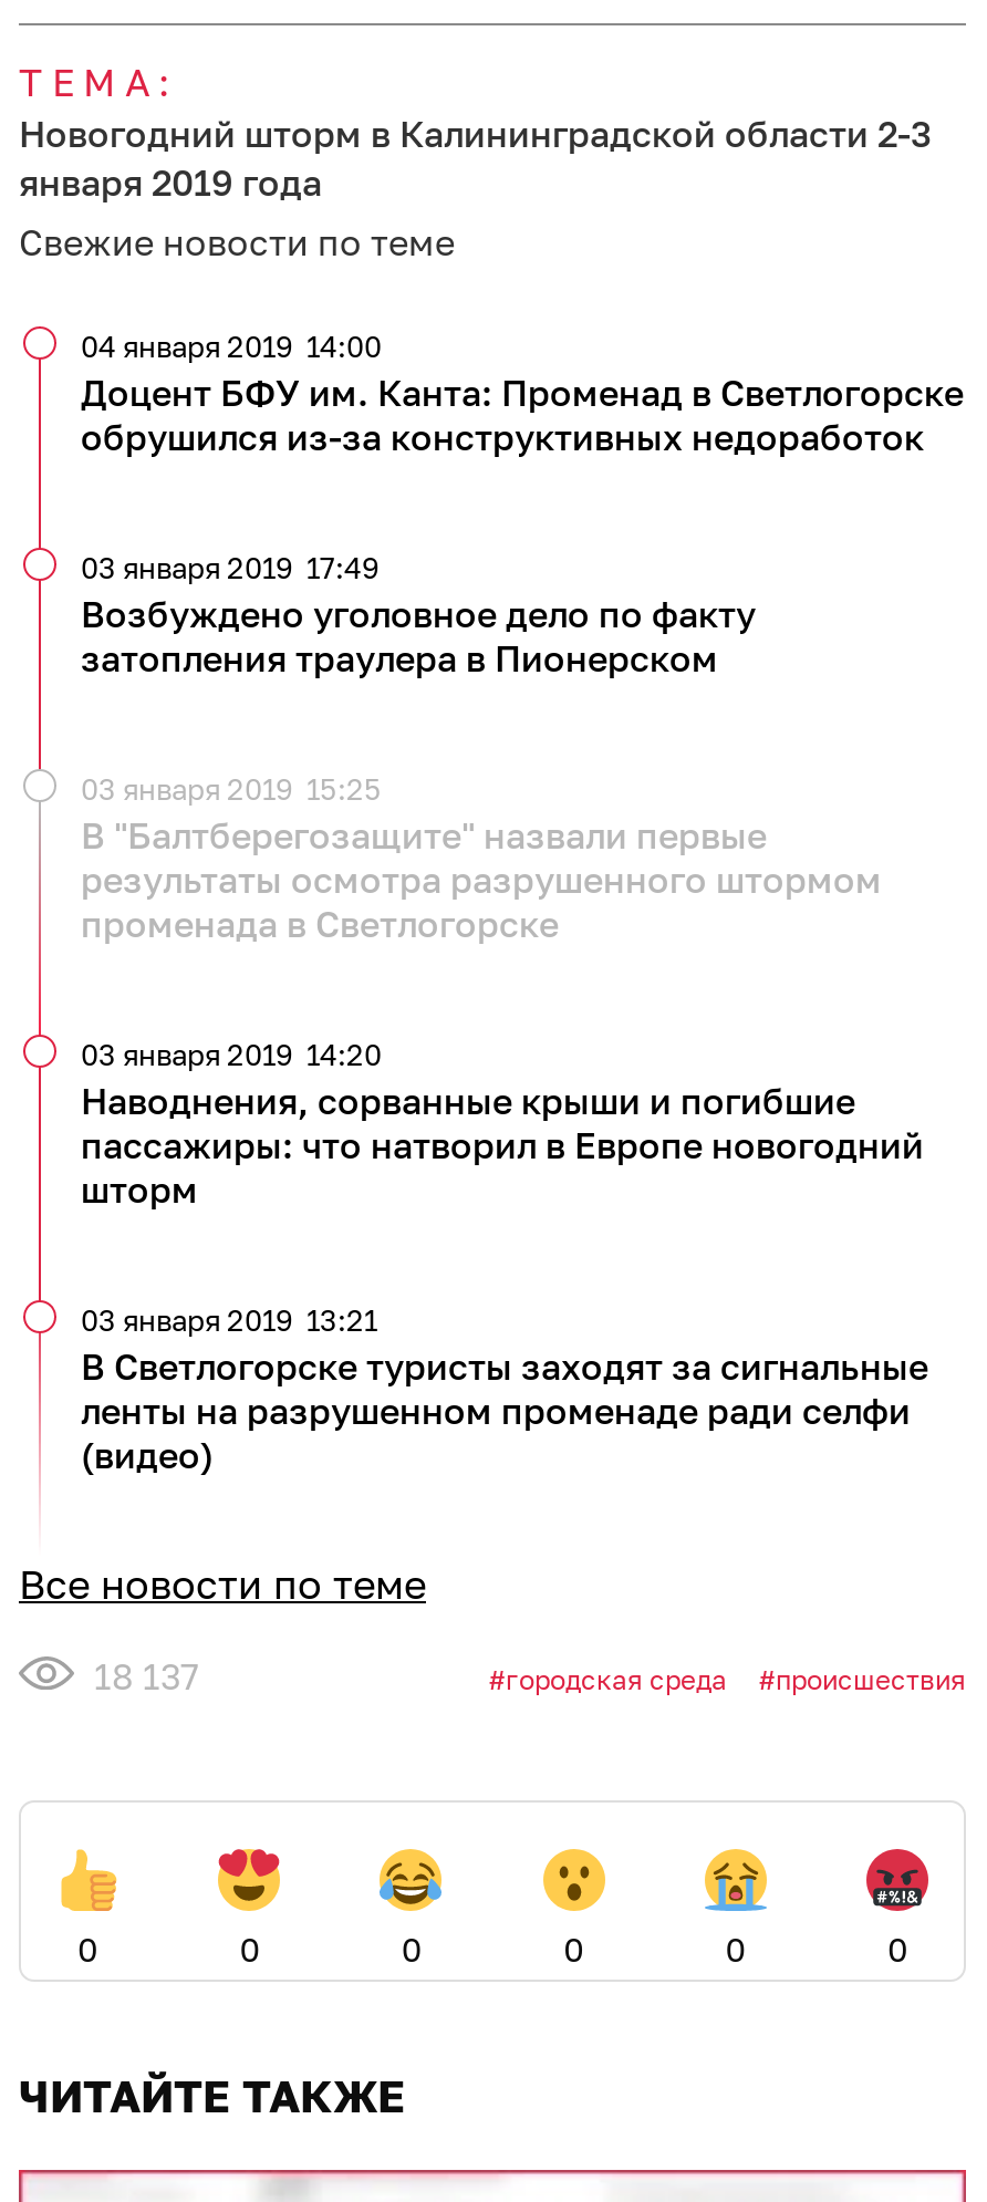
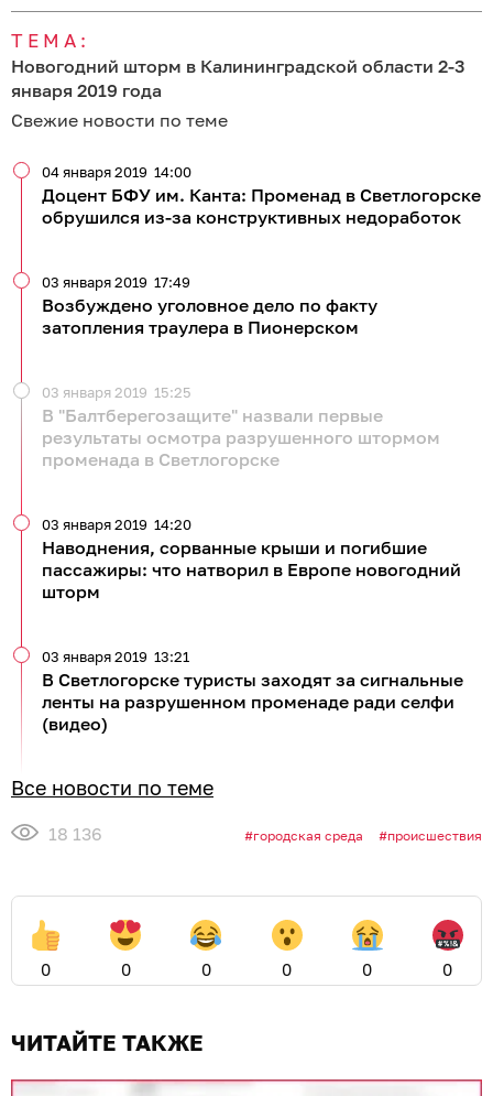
[85,1655,198,1699] 18 137 -> [44,823,102,845] 18 136

